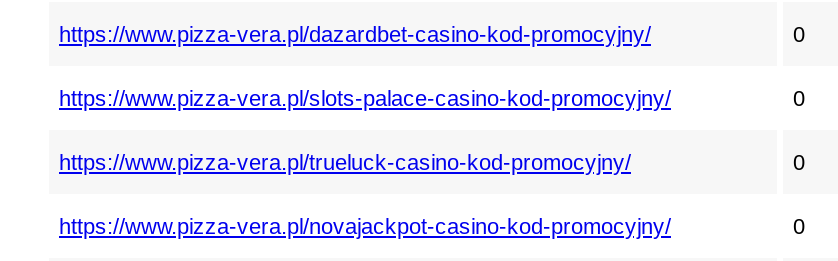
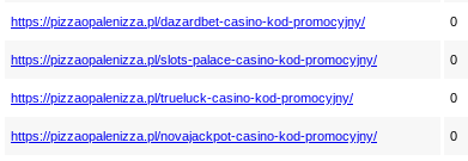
[59,21,651,45] https://www.pizza-vera.pl/dazardbet-casino-kod-promocyjny/ -> [11,14,365,28] https://pizzaopalenizza.pl/dazardbet-casino-kod-promocyjny/
[59,85,671,109] https://www.pizza-vera.pl/slots-palace-casino-kod-promocyjny/ -> [11,52,377,66] https://pizzaopalenizza.pl/slots-palace-casino-kod-promocyjny/
[59,149,631,173] https://www.pizza-vera.pl/trueluck-casino-kod-promocyjny/ -> [11,90,353,104] https://pizzaopalenizza.pl/trueluck-casino-kod-promocyjny/
[59,213,671,237] https://www.pizza-vera.pl/novajackpot-casino-kod-promocyjny/ -> [11,128,377,143] https://pizzaopalenizza.pl/novajackpot-casino-kod-promocyjny/

